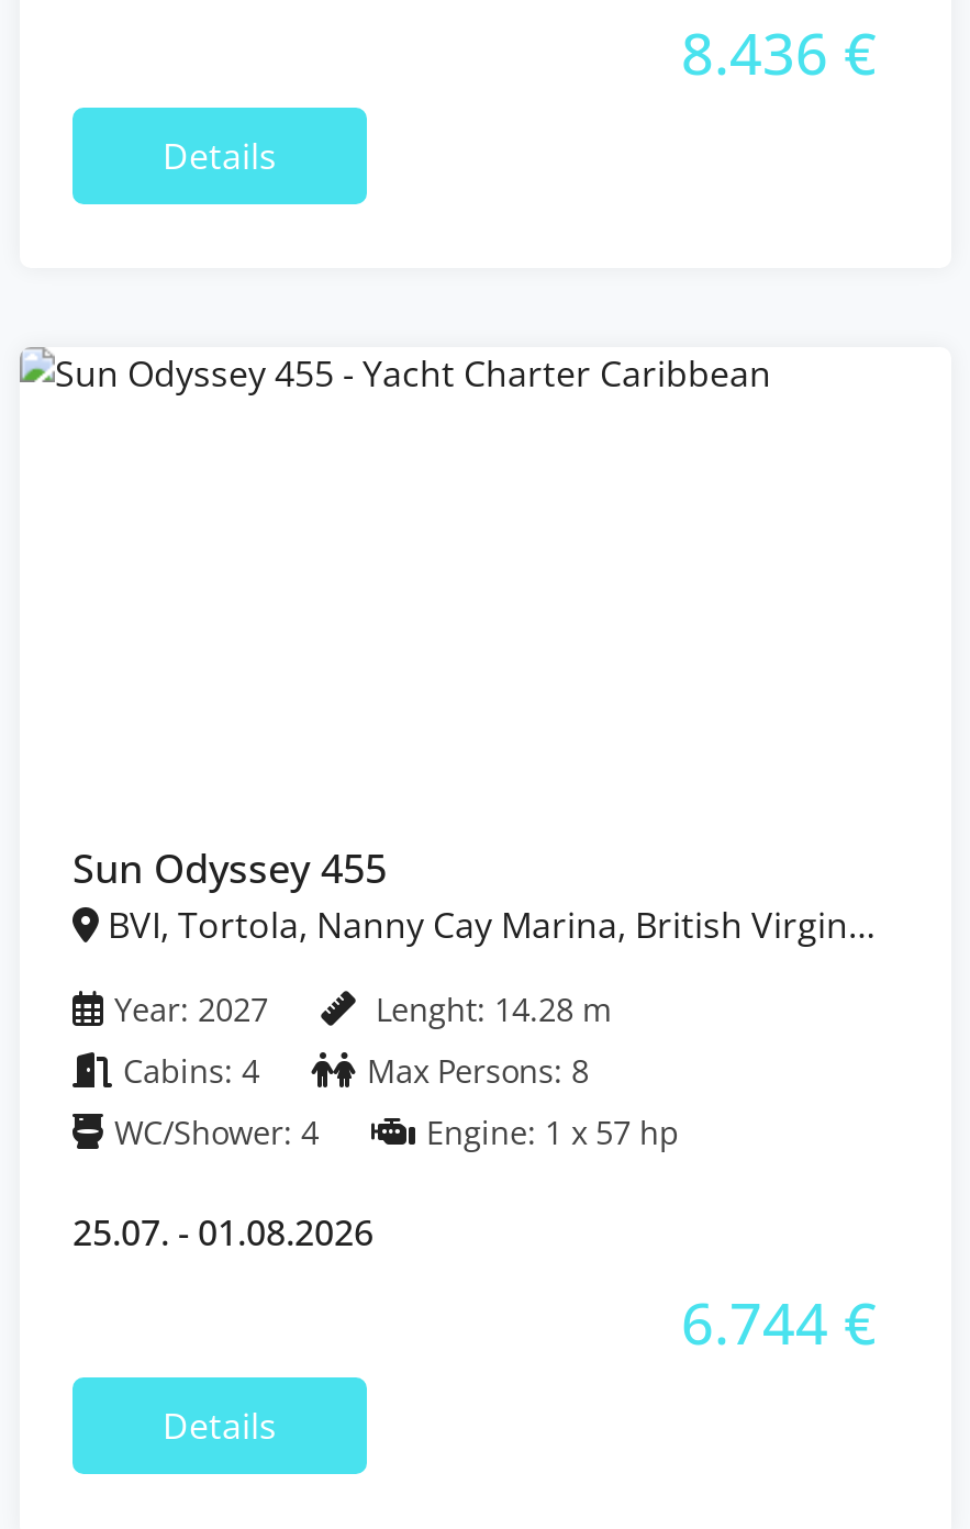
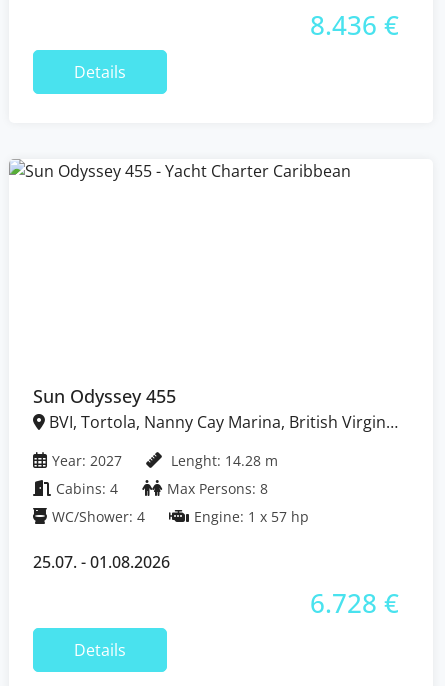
[681,1283,877,1362] 6.744 € -> [310,585,399,621] 6.728 €

